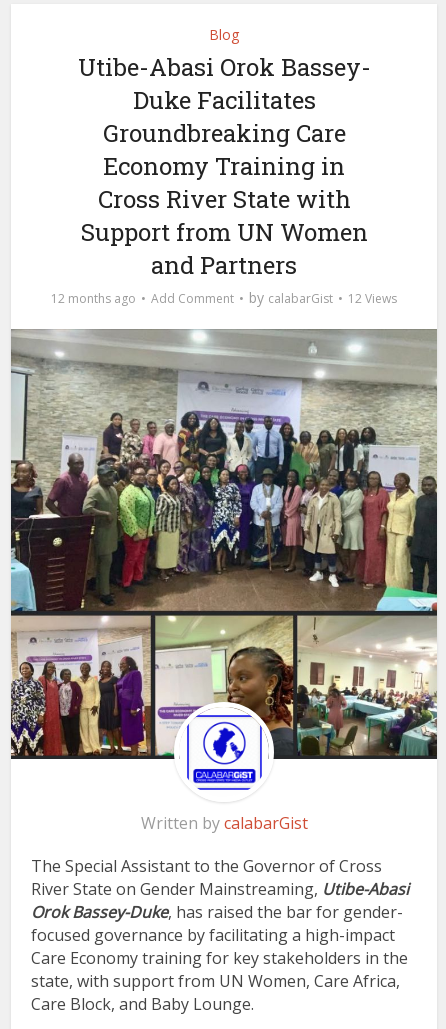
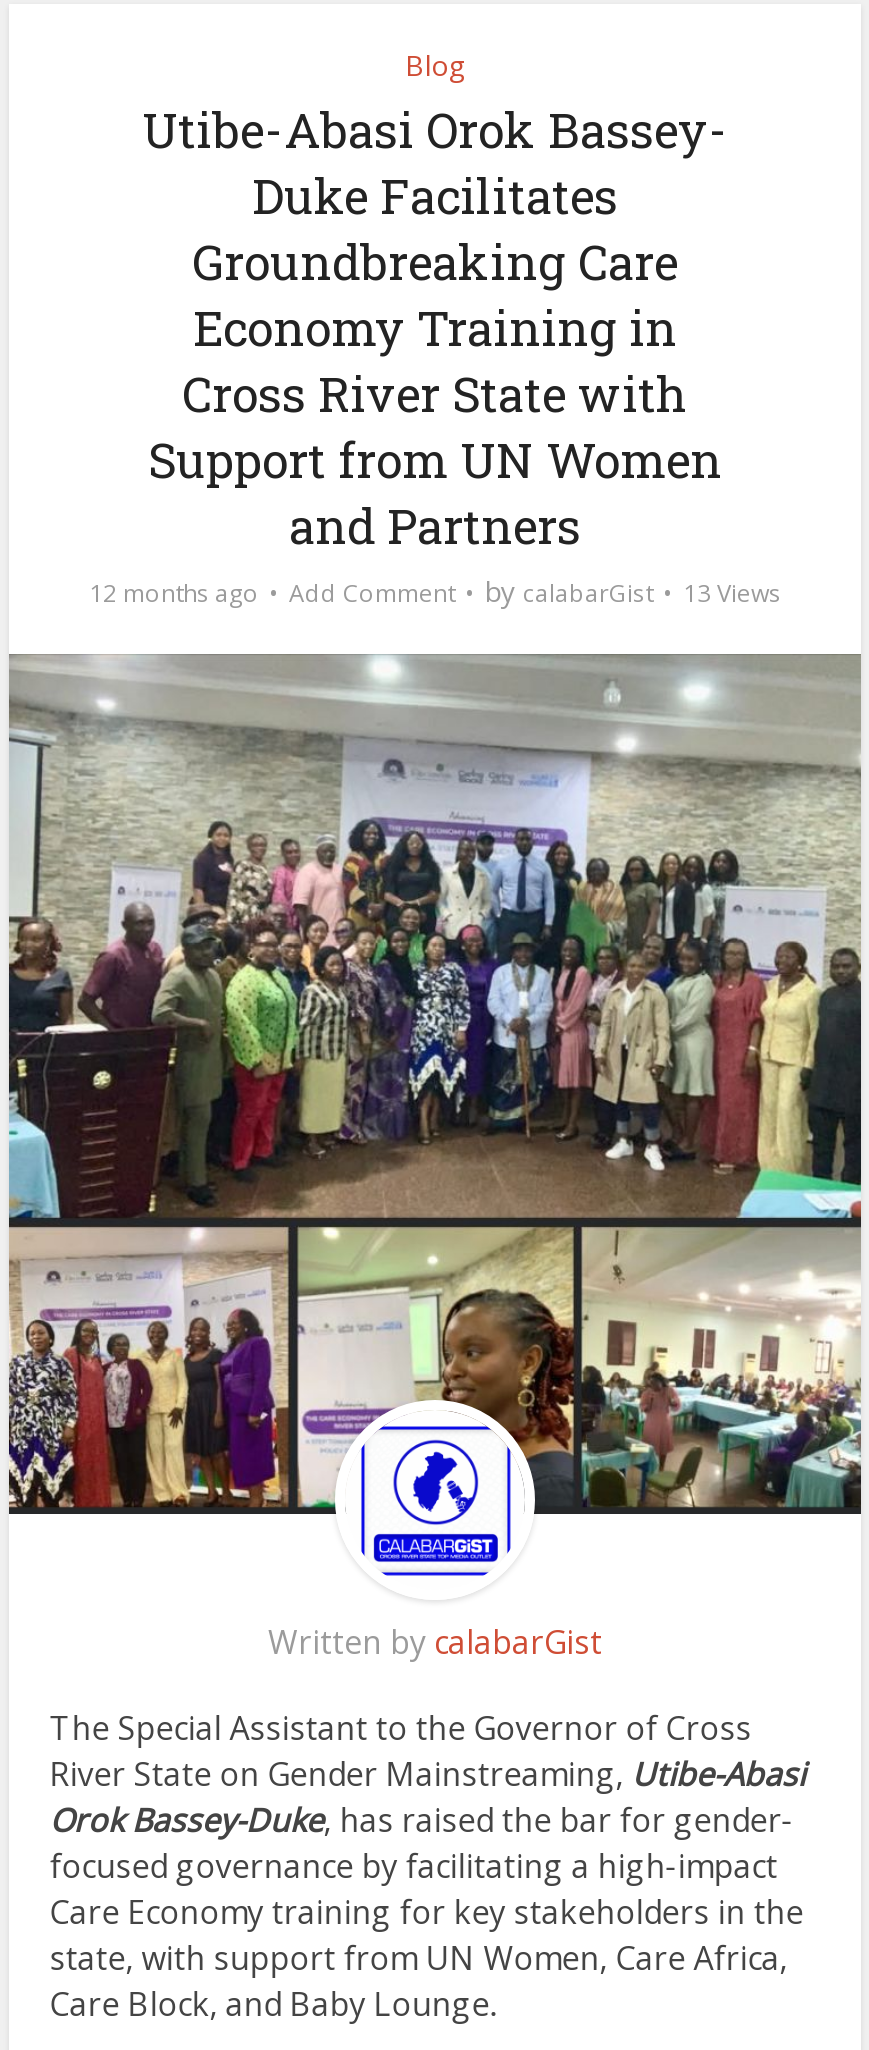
[51,288,397,307] 12 months ago Add Comment by calabarGist 12 Views -> [89,572,781,610] 12 months ago Add Comment by calabarGist 13 Views

